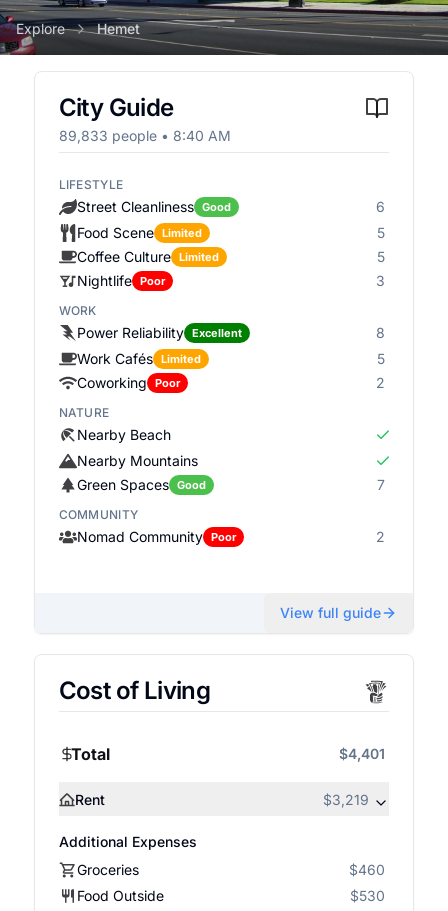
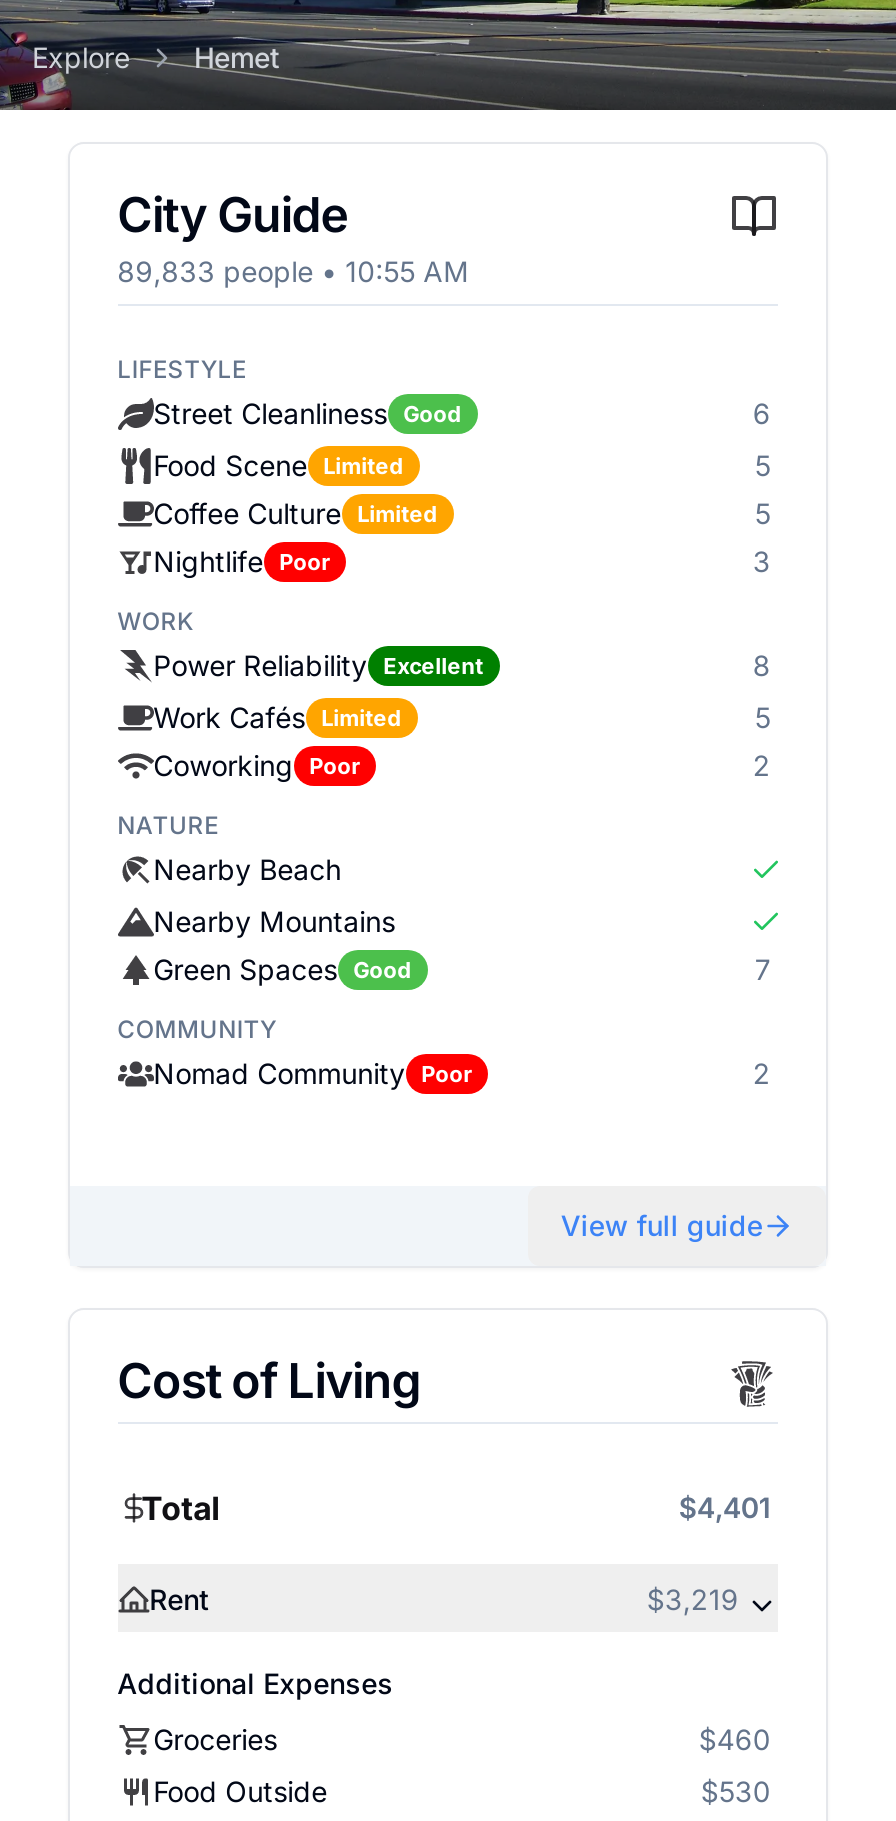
[59,127,231,144] 89,833 people • 8:40 AM -> [117,254,469,288] 89,833 people • 10:55 AM

